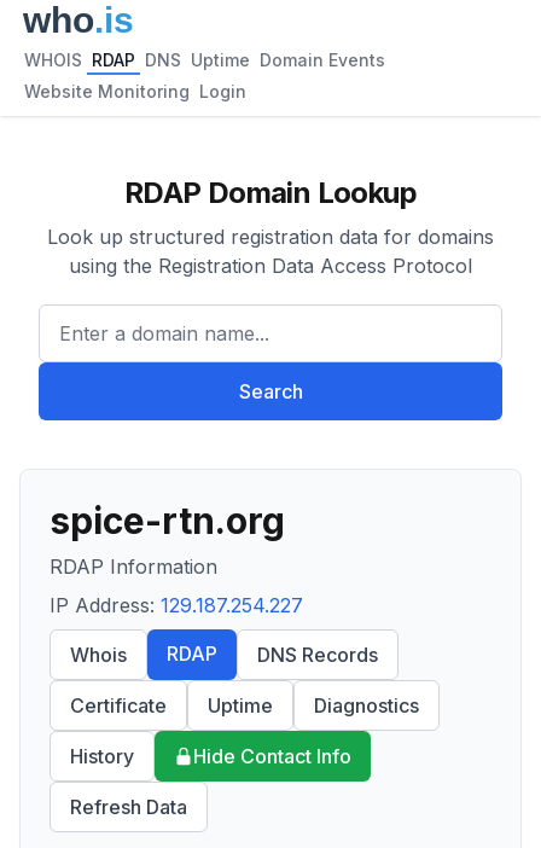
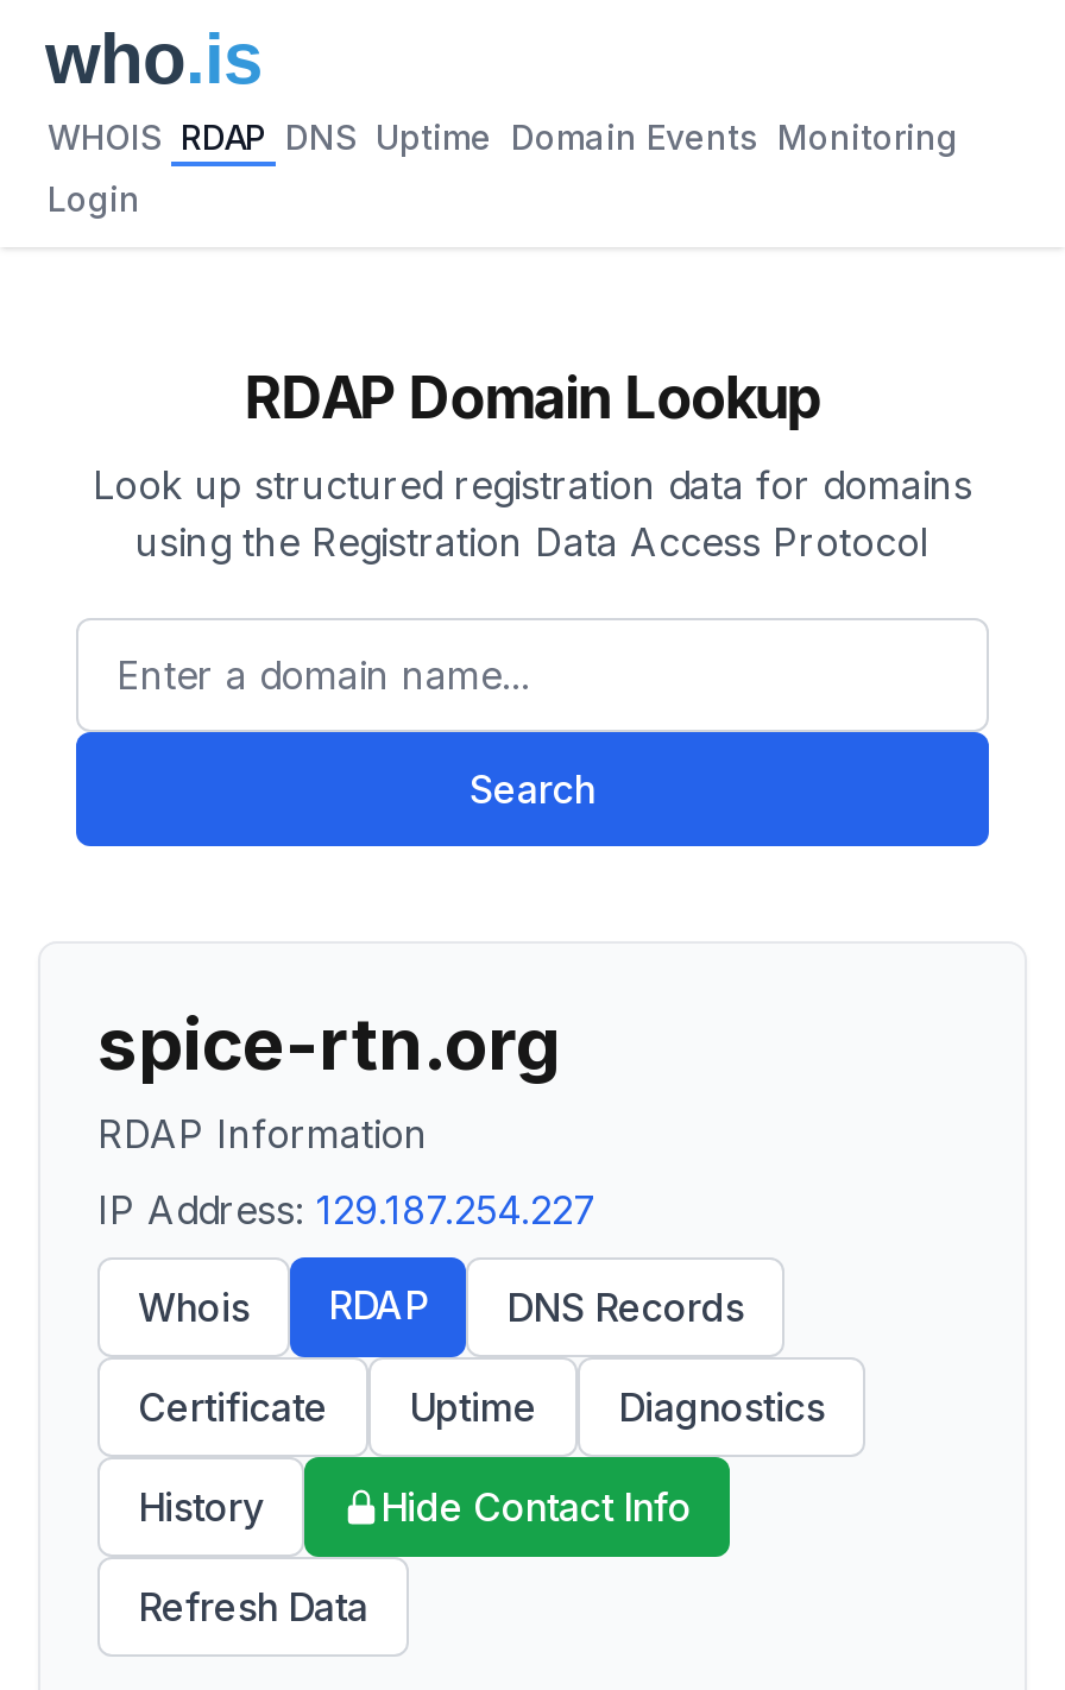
[24,50,385,70] WHOIS RDAP DNS Uptime Domain Events -> [48,116,958,157] WHOIS RDAP DNS Uptime Domain Events Monitoring
[24,81,246,101] Website Monitoring Login -> [48,178,140,219] Login

